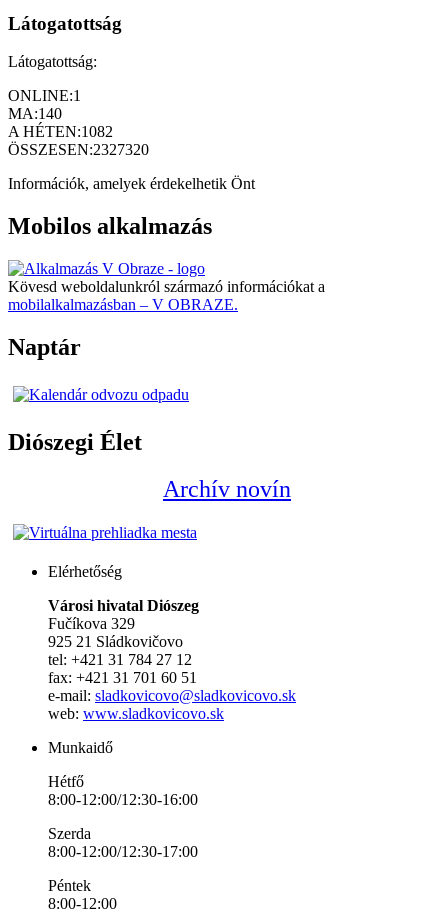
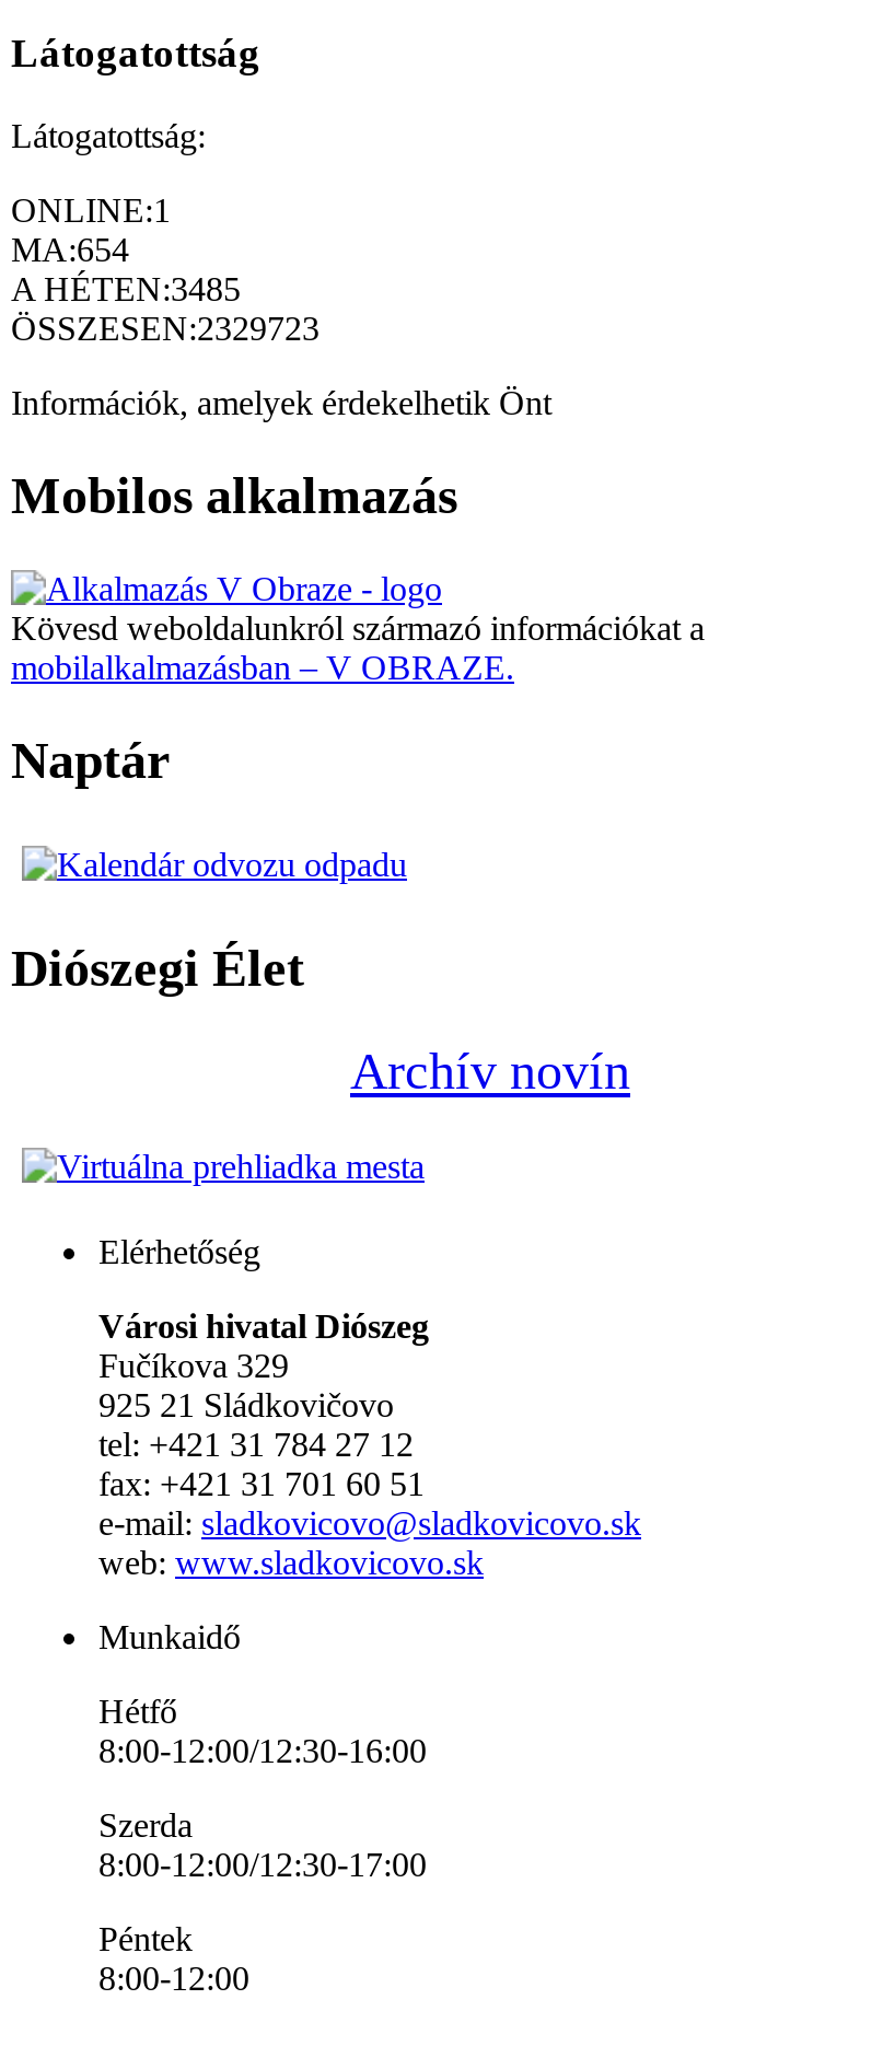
[8,105,62,122] MA: 140 -> [11,231,129,268] MA: 654
[8,123,113,140] A HÉTEN:1082 -> [11,271,241,308] A HÉTEN:3485
[8,141,149,158] ÖSSZESEN:2327320 -> [11,310,319,347] ÖSSZESEN:2329723

